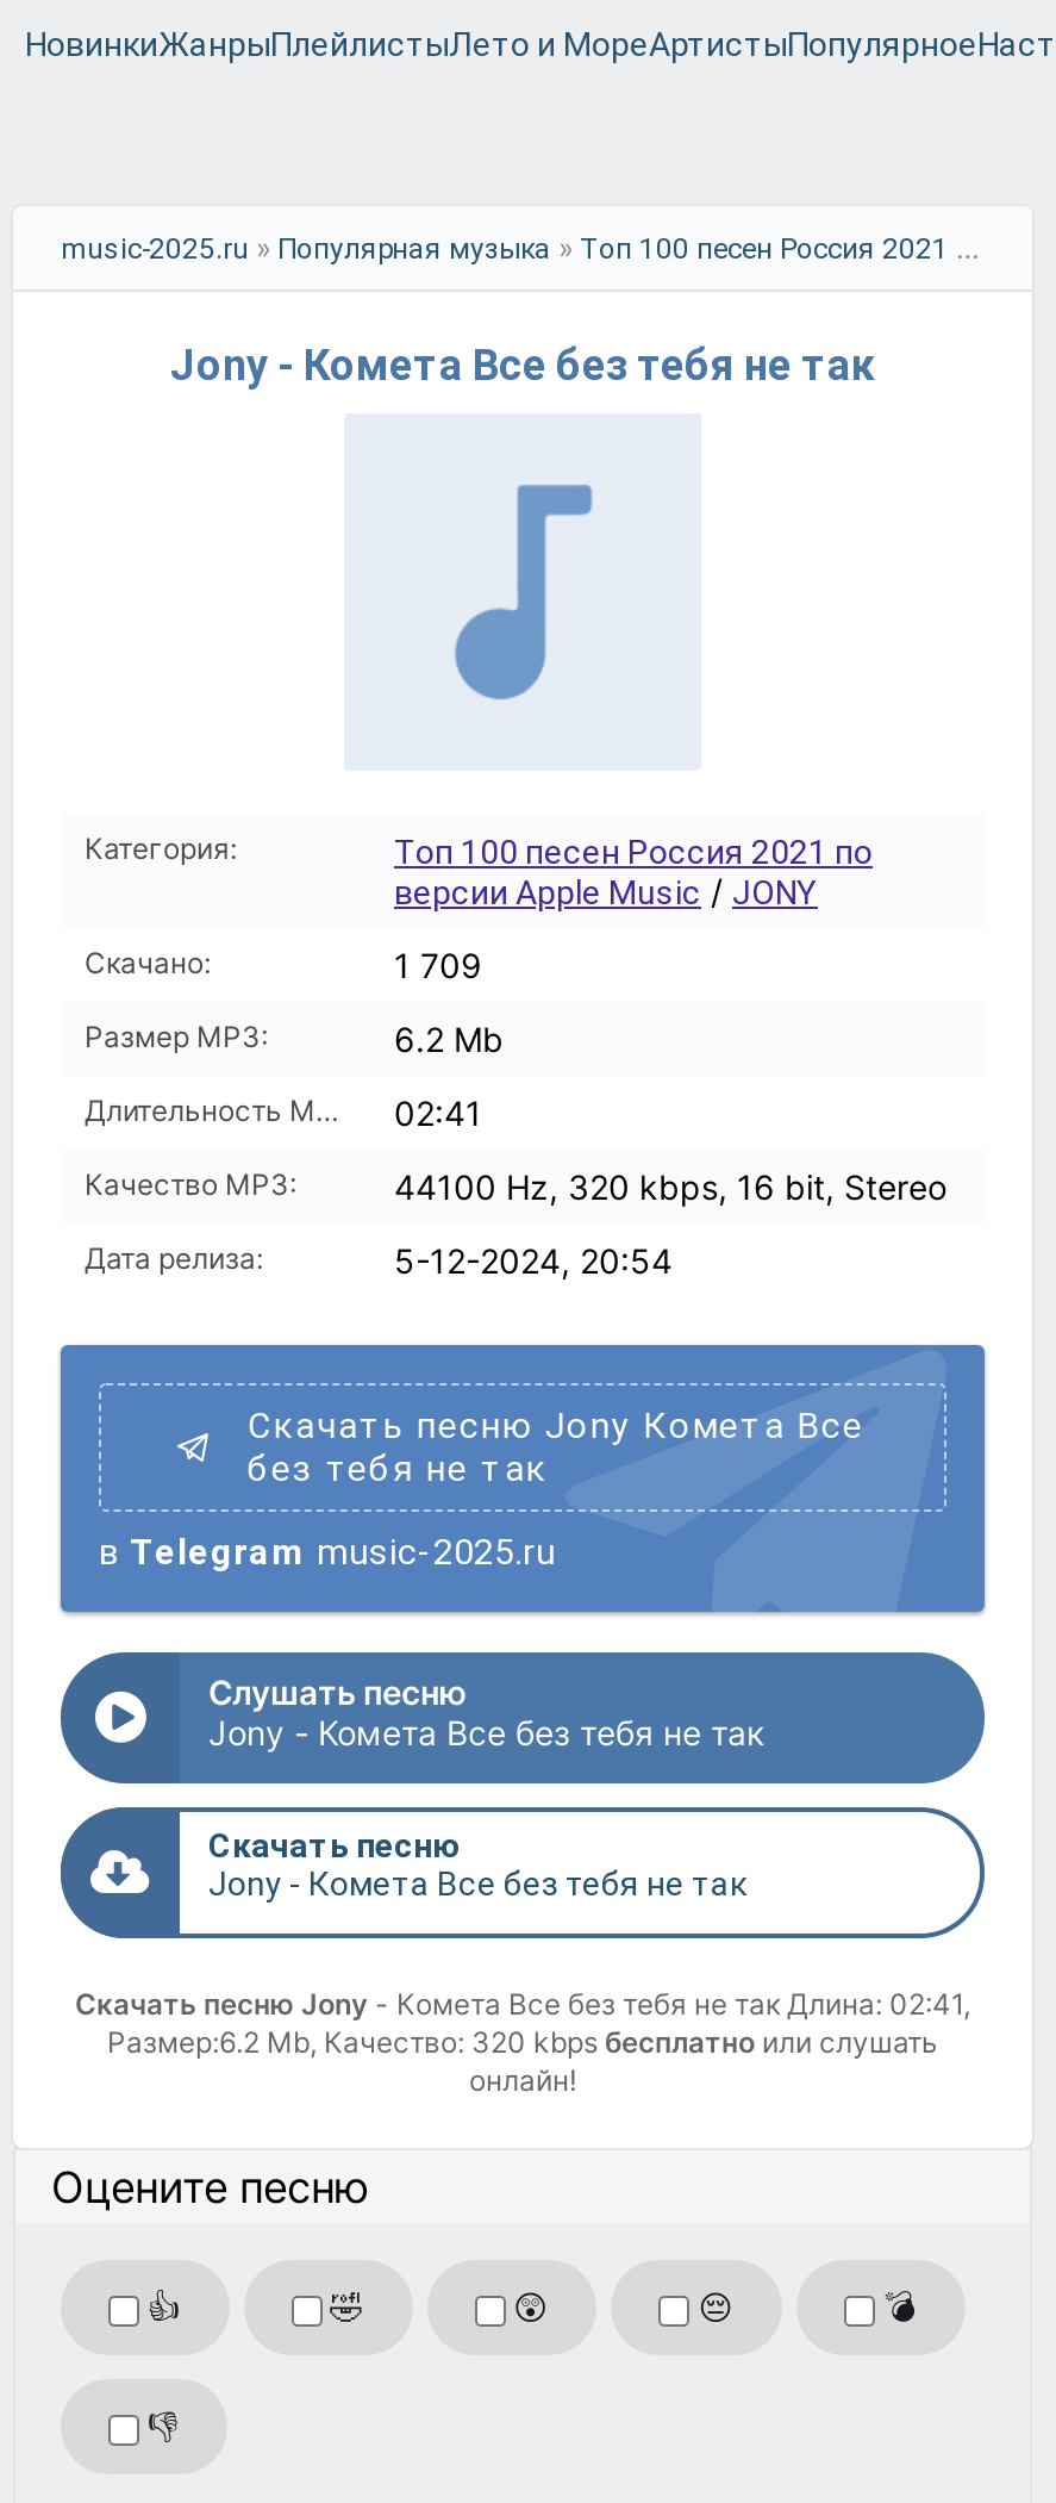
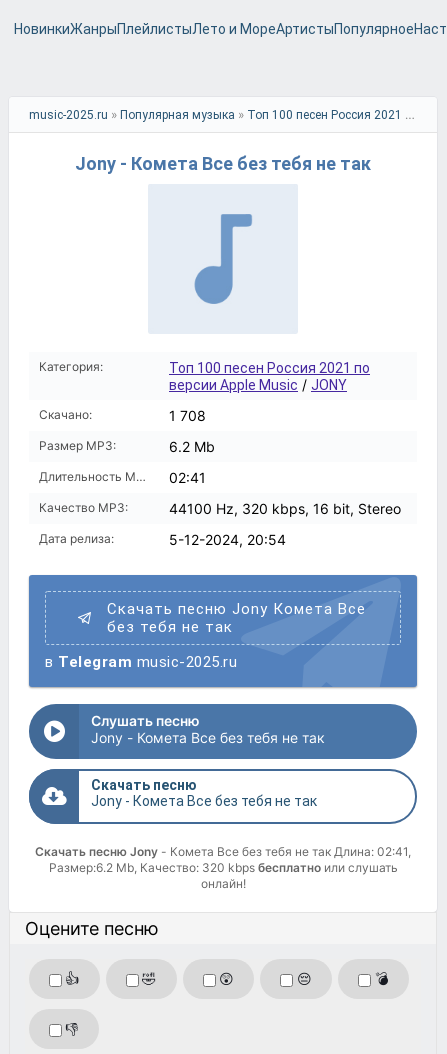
[394,945,482,985] 1 709 -> [169,407,206,424] 1 708

